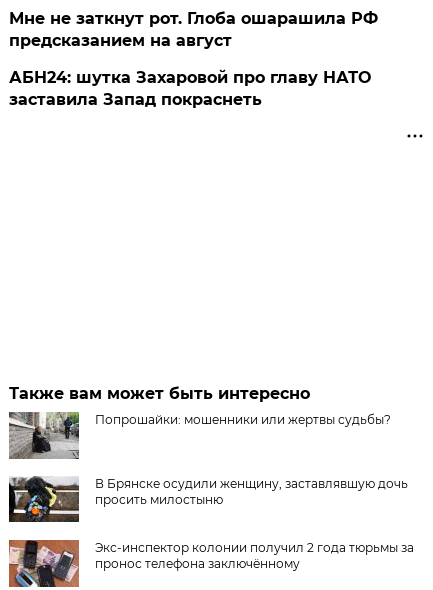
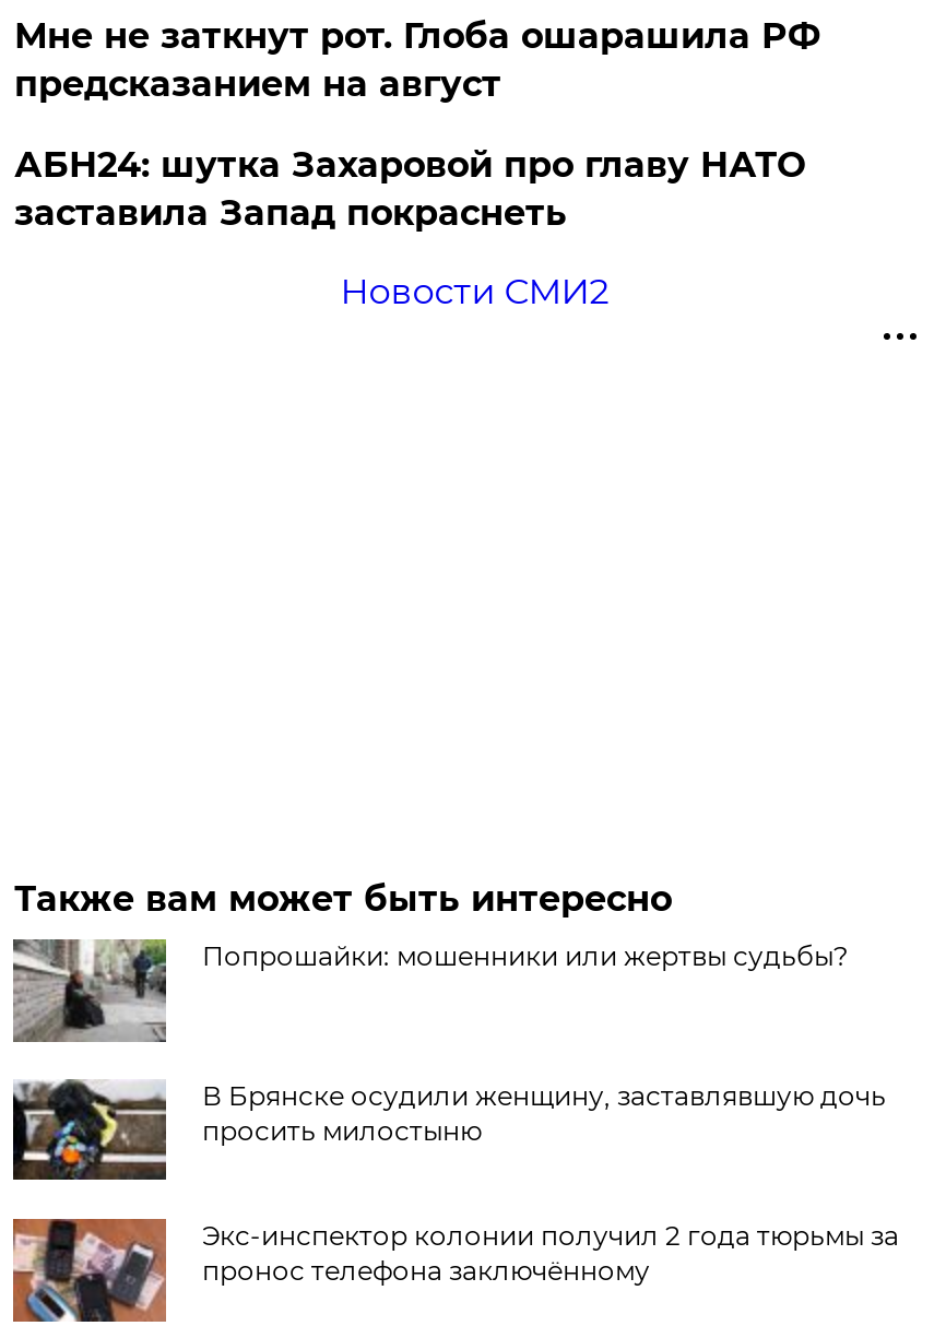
none -> [340,271,609,312] Новости СМИ2

